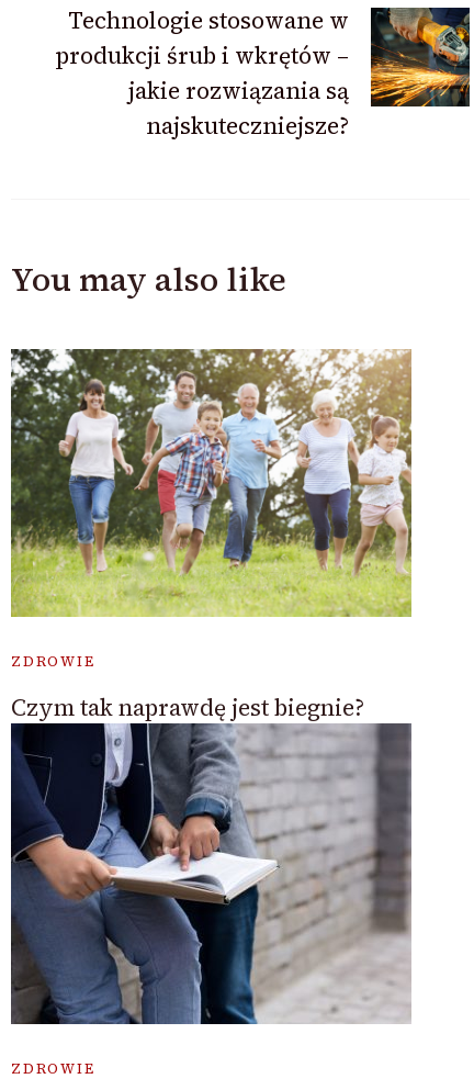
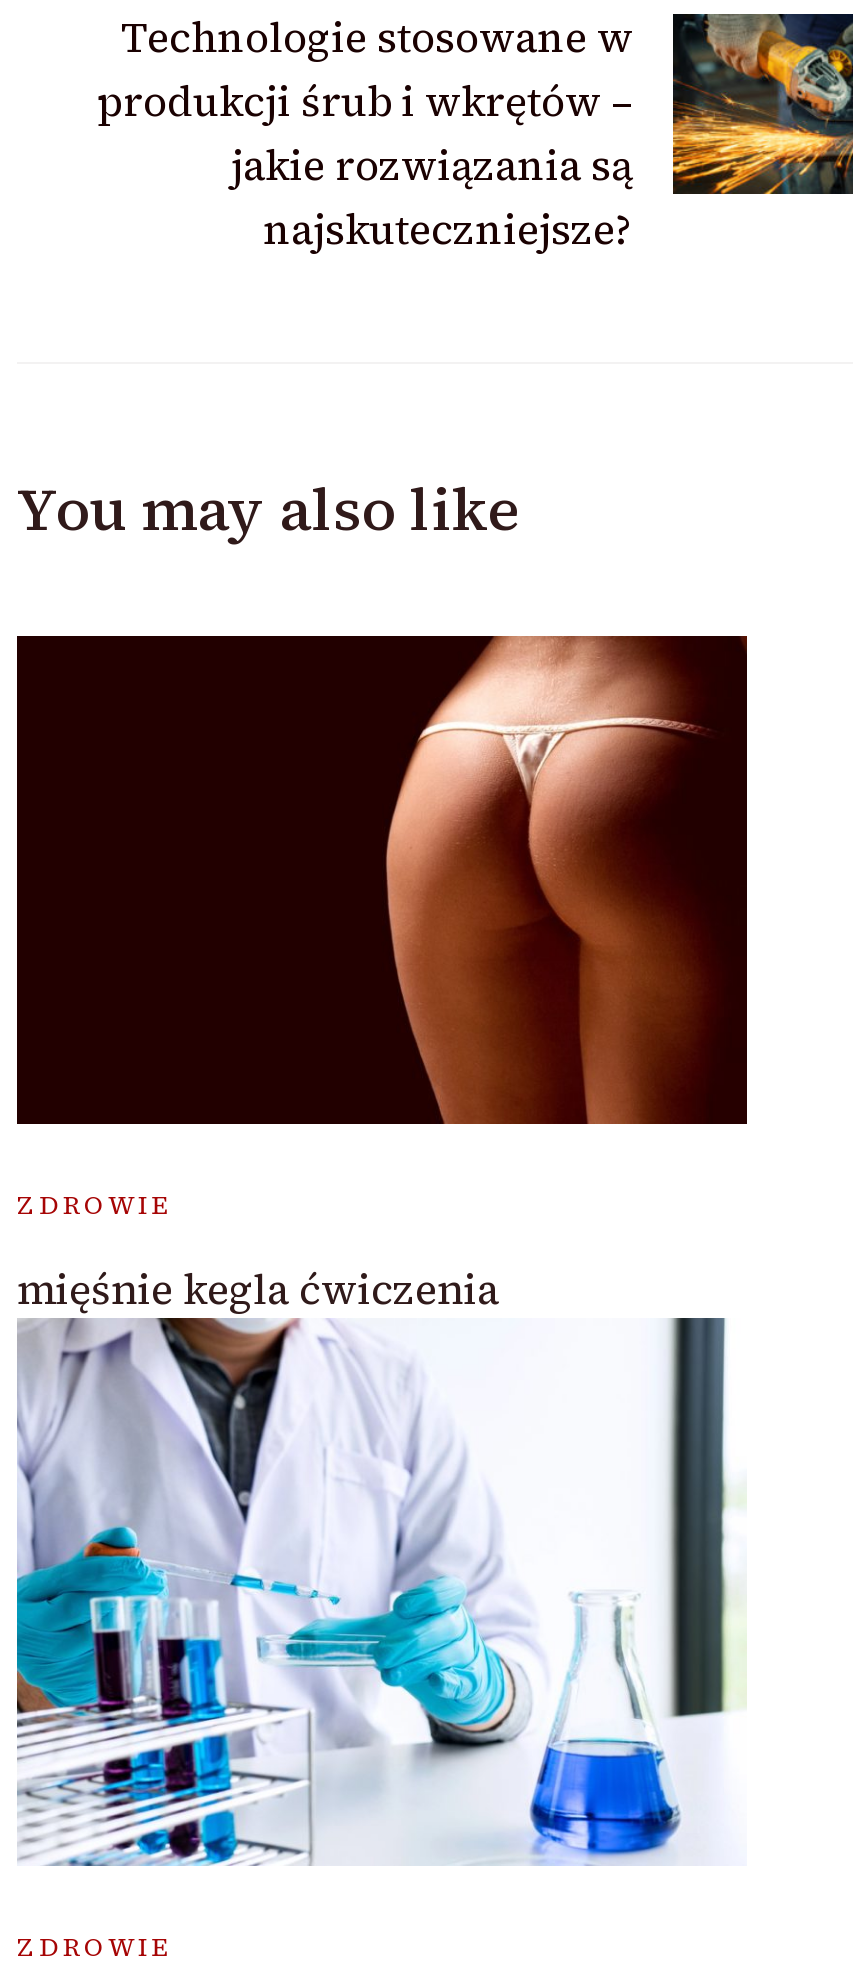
[10,348,413,618] [image] -> [15,634,749,1126] [image]
[11,691,364,723] Czym tak naprawdę jest biegnie? -> [17,1259,499,1317] mięśnie kegla ćwiczenia
[10,722,413,1025] [image] -> [15,1318,747,1868] [image]

